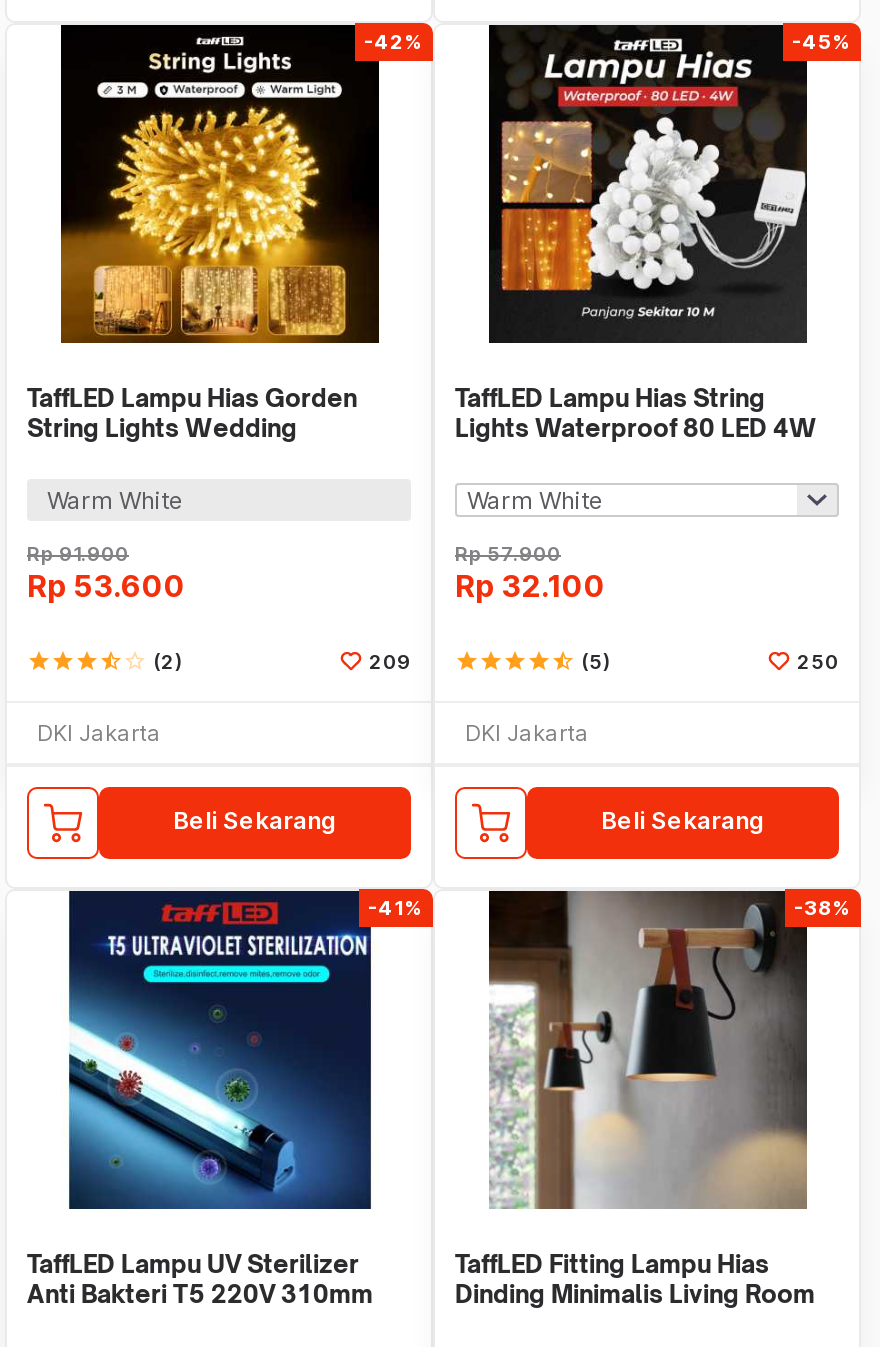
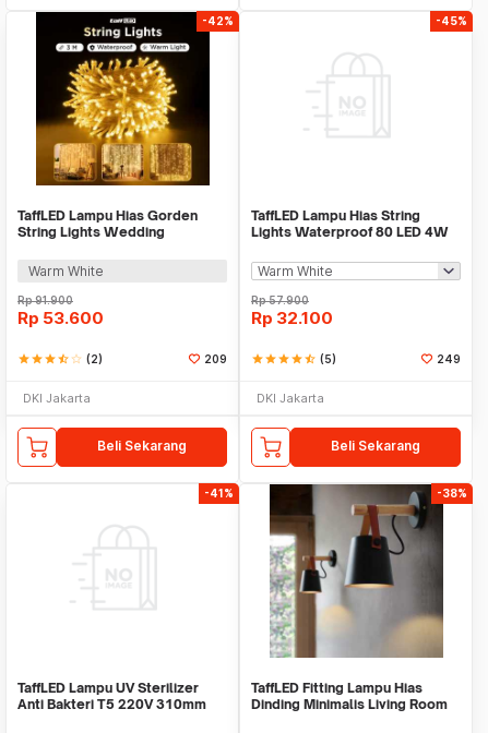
[487,23,809,345] [image] -> none
[797,649,839,673] 250 -> [437,352,461,365] 249
[67,889,373,1211] [image] -> none

